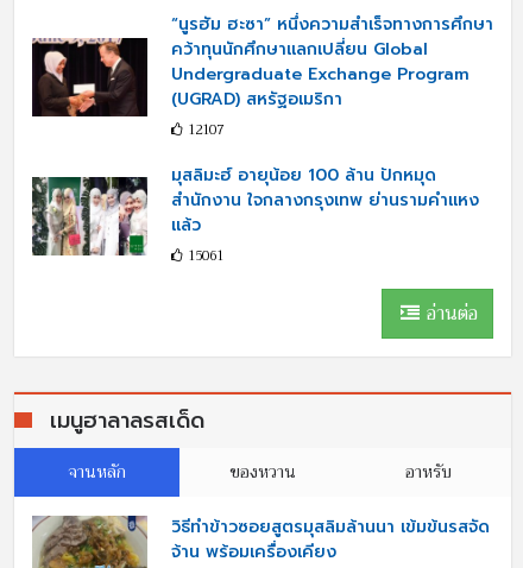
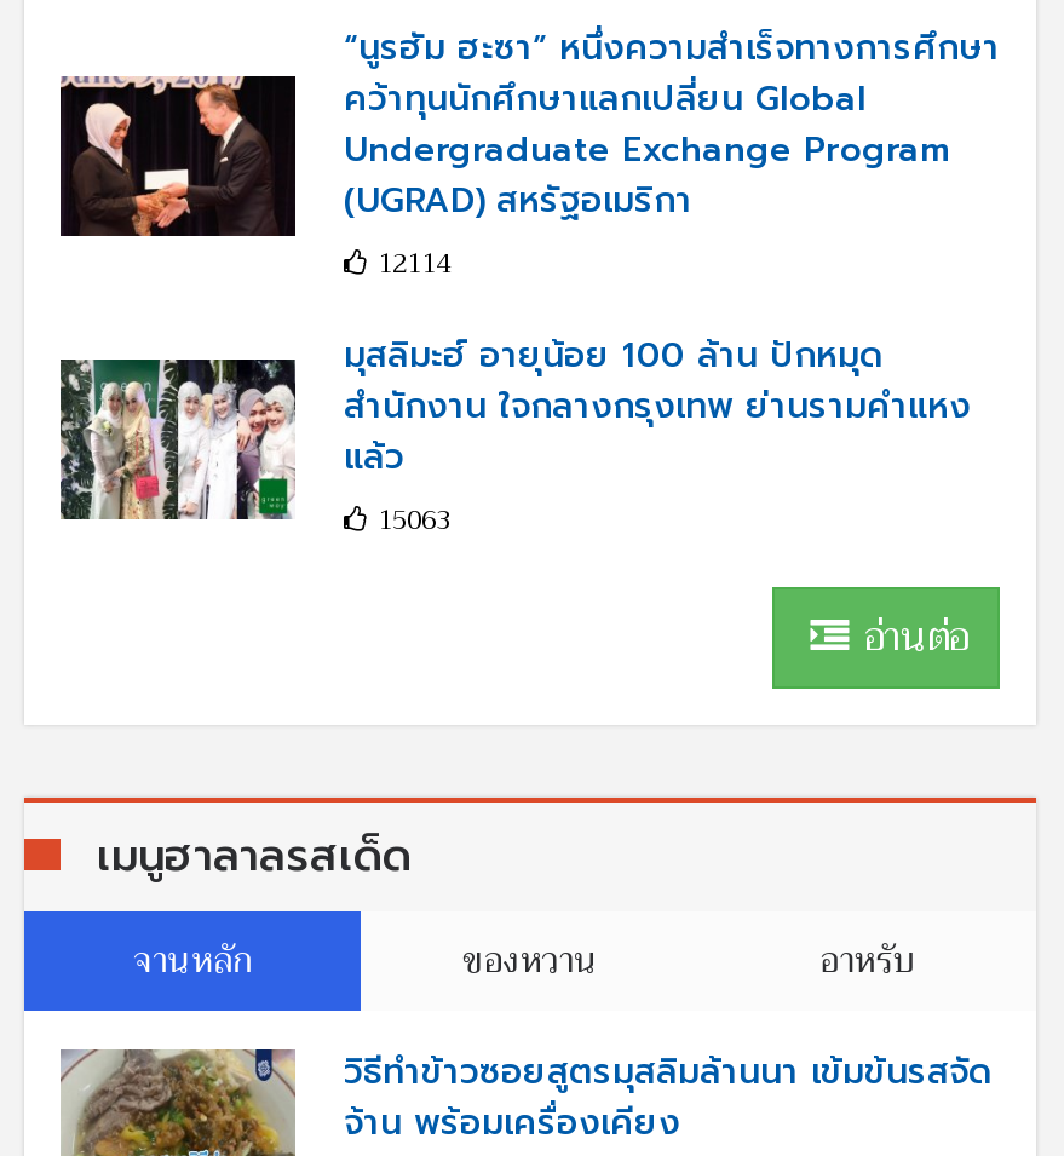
[188,119,223,141] 12107 -> [378,240,450,286] 12114
[188,245,223,267] 15061 -> [378,497,450,543] 15063

